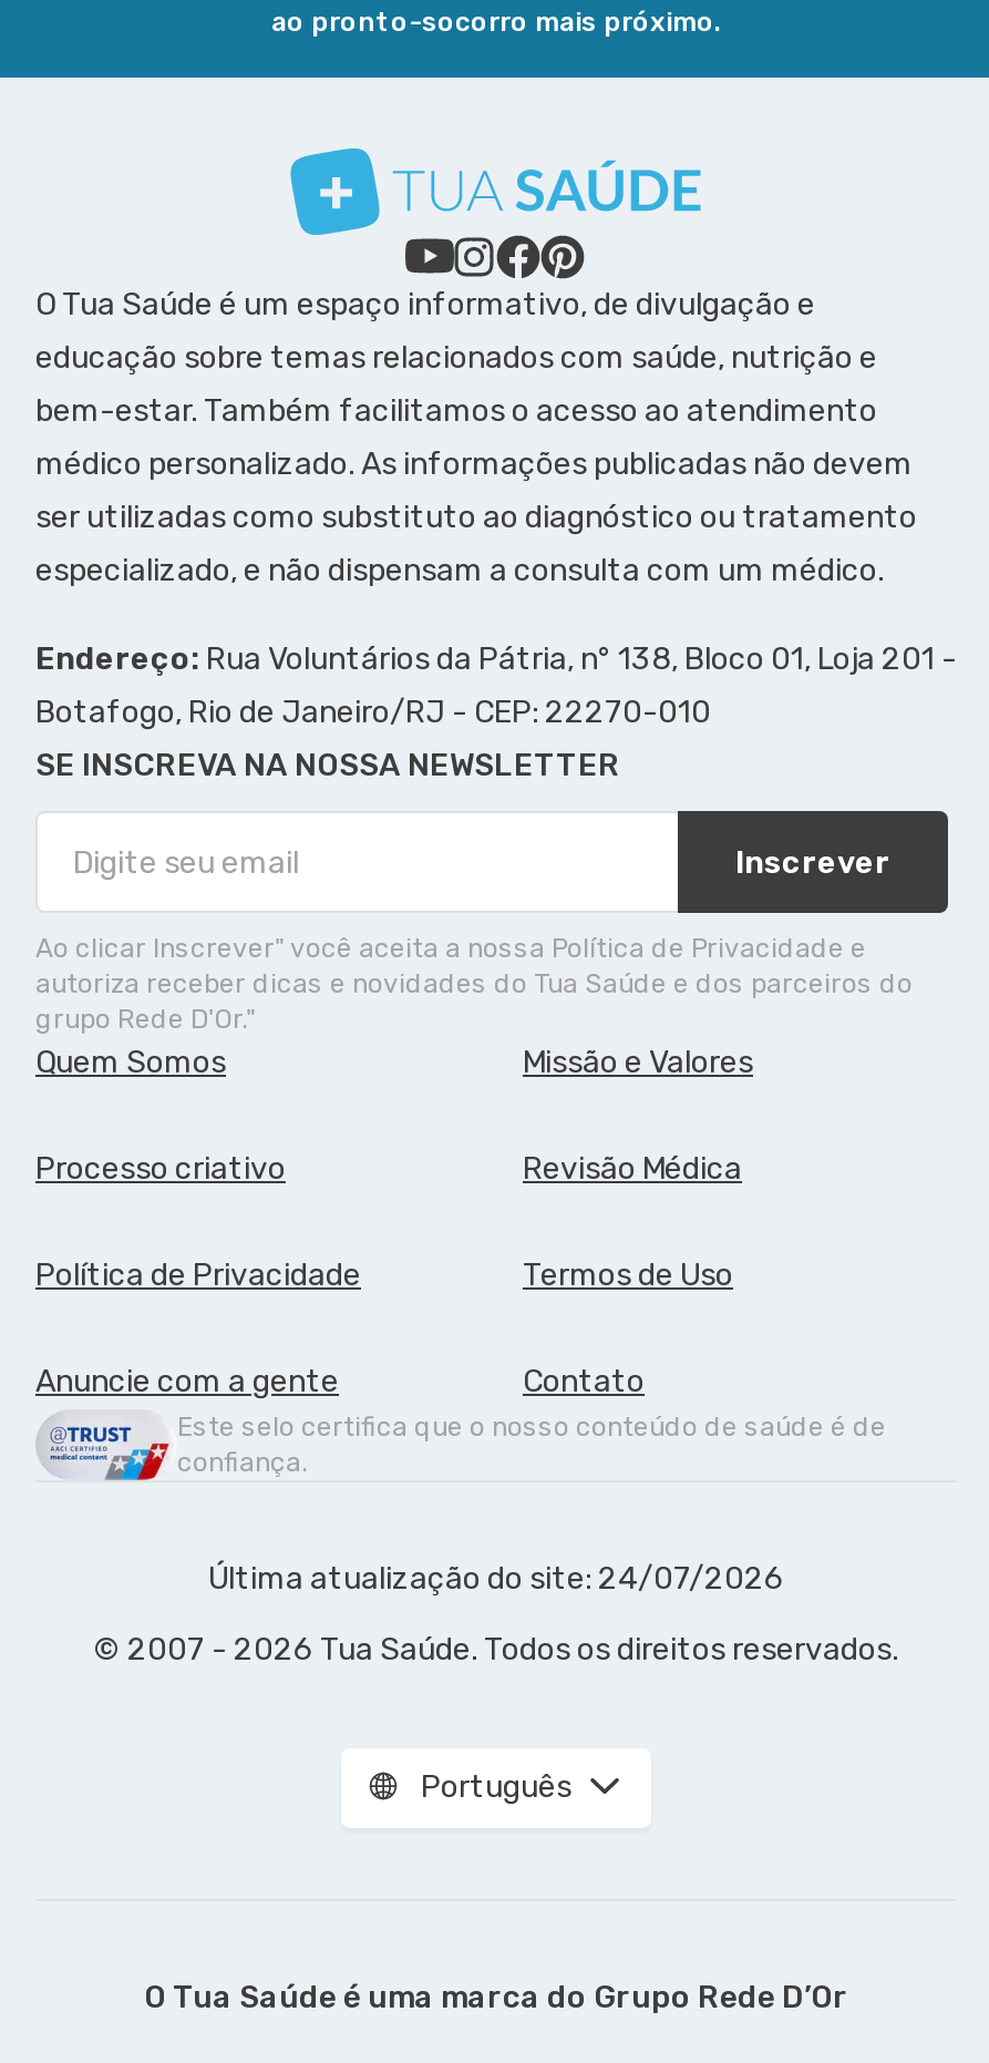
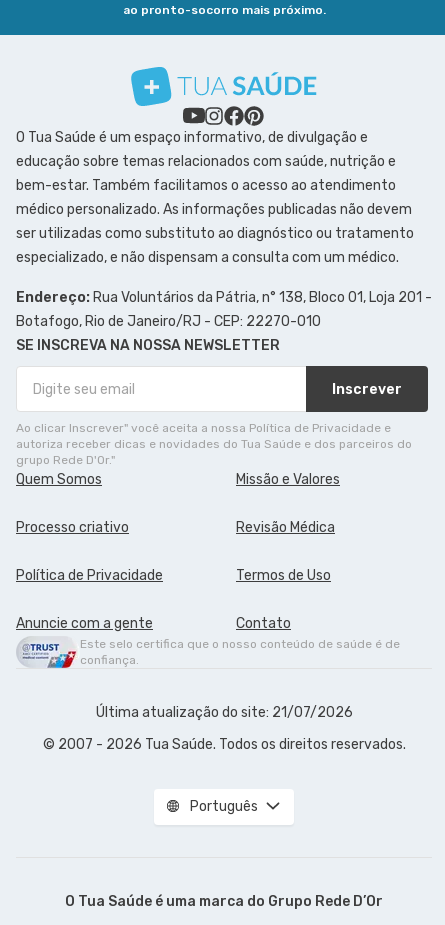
[208,1560,784,1598] Última atualização do site: 24/07/2026 -> [95,704,352,721] Última atualização do site: 21/07/2026

